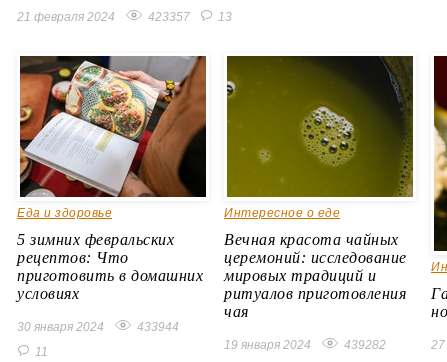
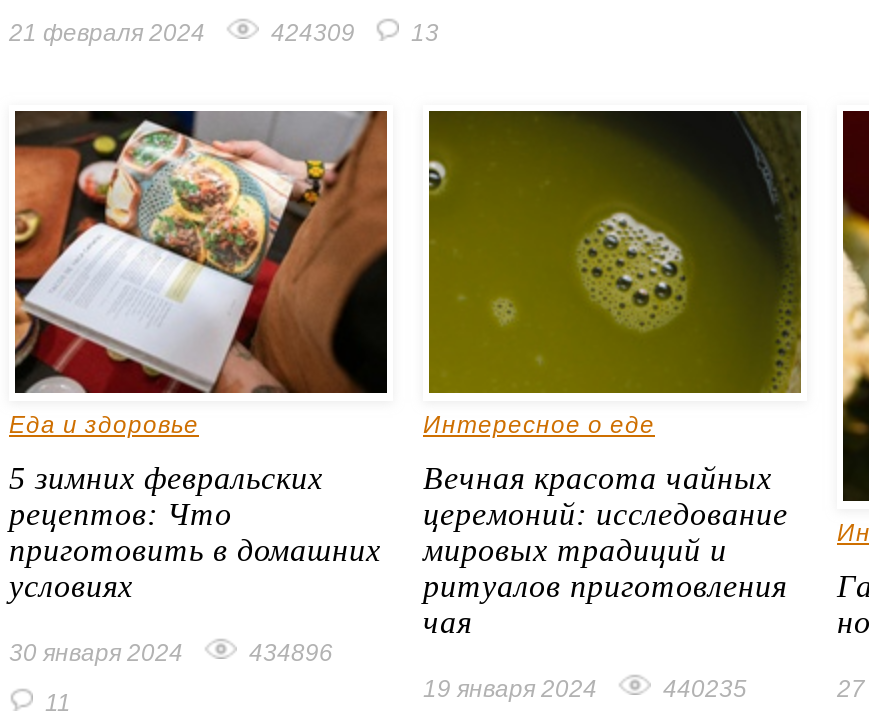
[148,10,232,24] 423357 13 -> [271,19,439,47] 424309 13
[137,320,179,334] 433944 -> [249,639,333,667] 434896
[344,338,386,352] 439282 -> [663,675,747,703] 440235

